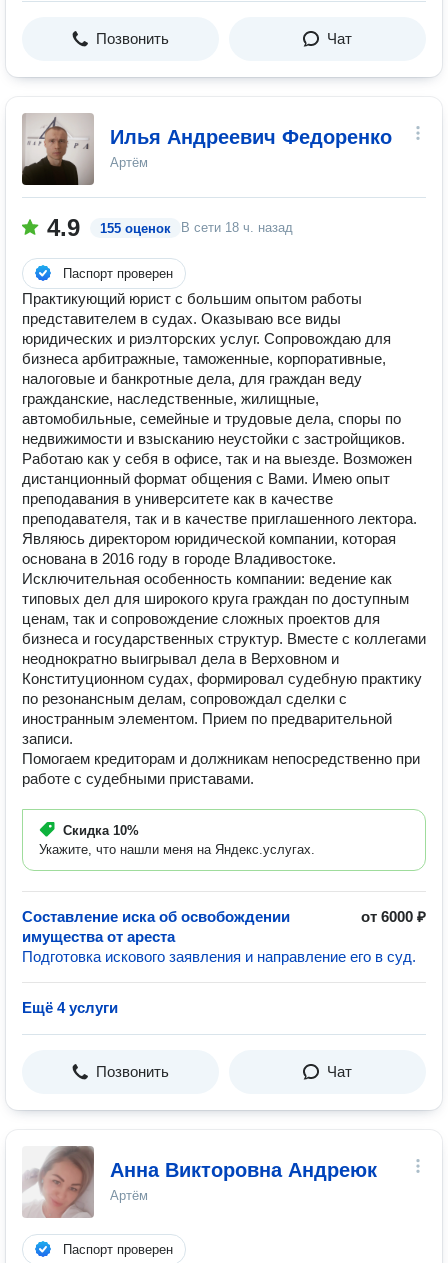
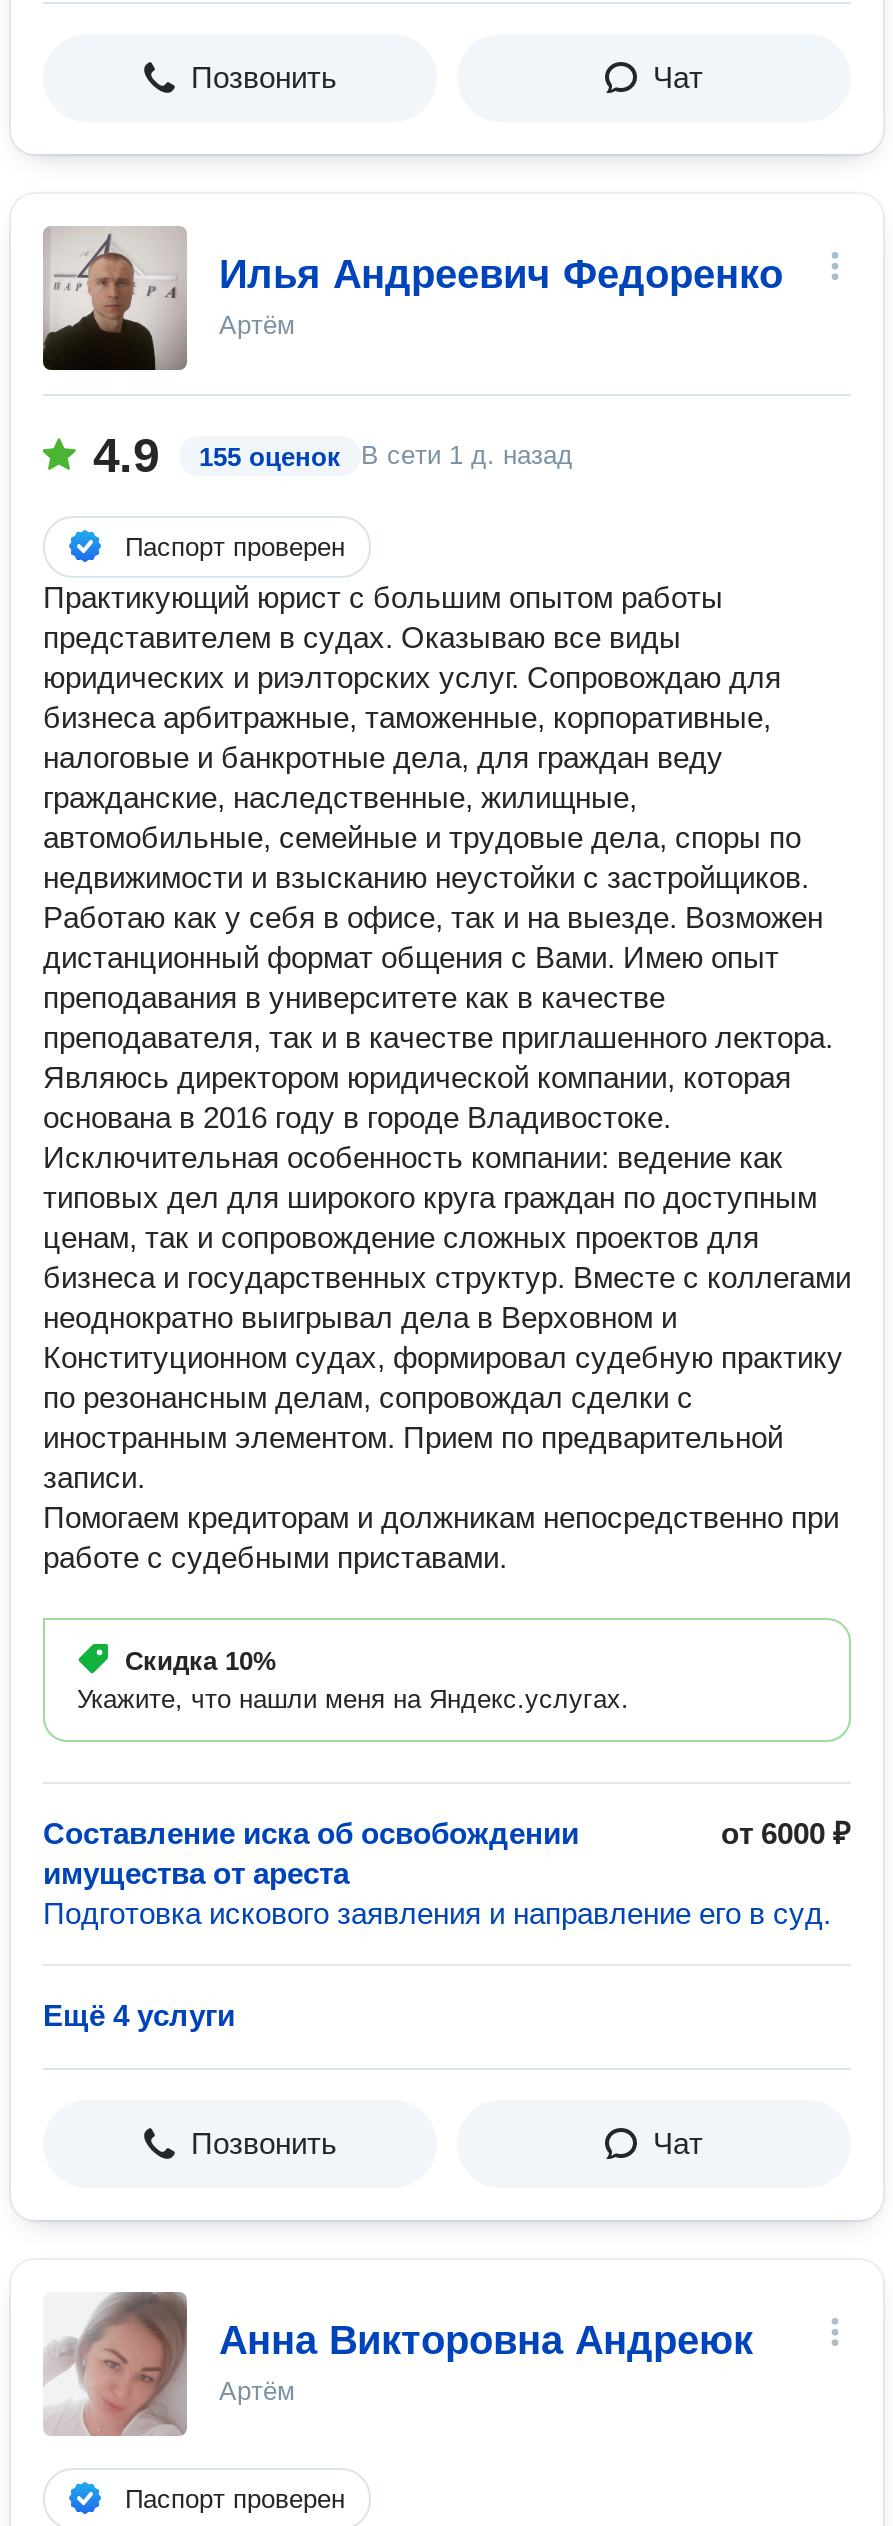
[47,214,293,241] 4.9 155 оценок В сети 18 ч. назад -> [93,428,573,482] 4.9 155 оценок В сети 1 д. назад

